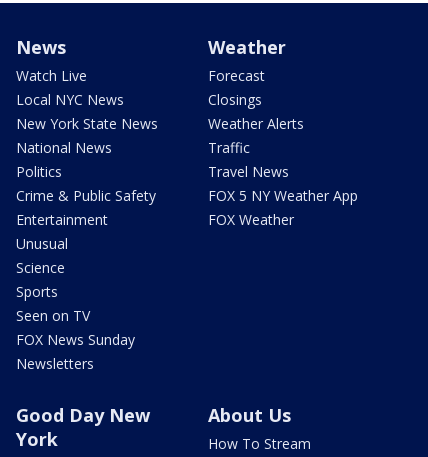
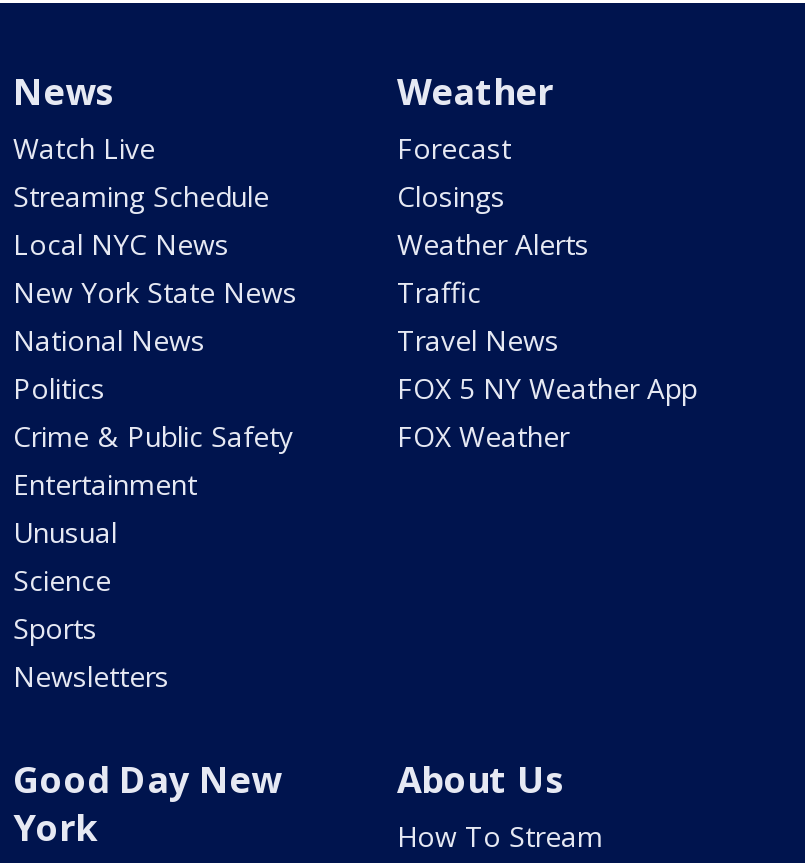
moved [16,90,158,301] -> [13,225,297,647]: Local NYC News | New York State News | National News | ... | Science | Sports
none -> [13,177,269,215] Streaming Schedule
[16,306,135,349] Seen on TV | FOX News Sunday -> none

